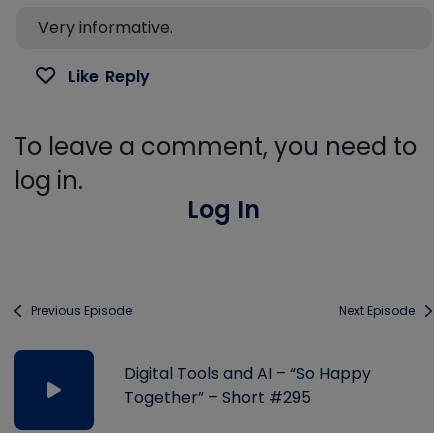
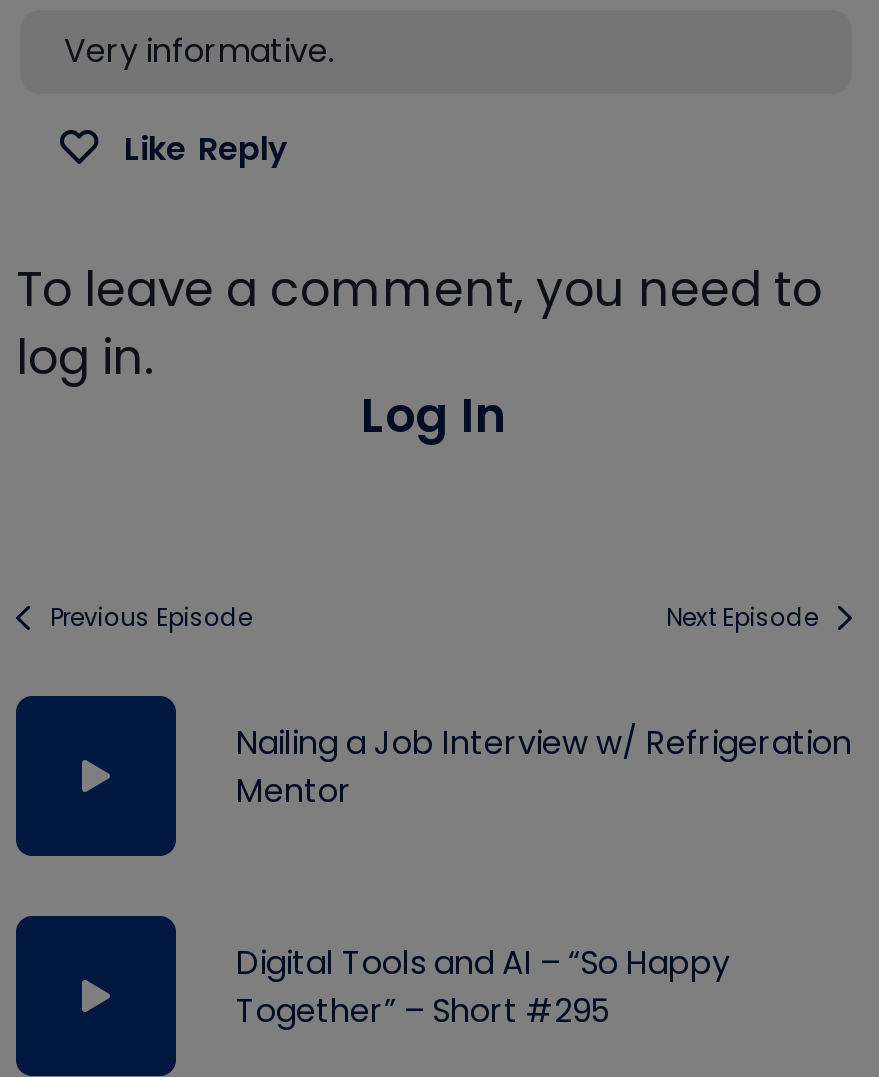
none -> [236,720,852,814] Nailing a Job Interview w/ Refrigeration | Mentor

